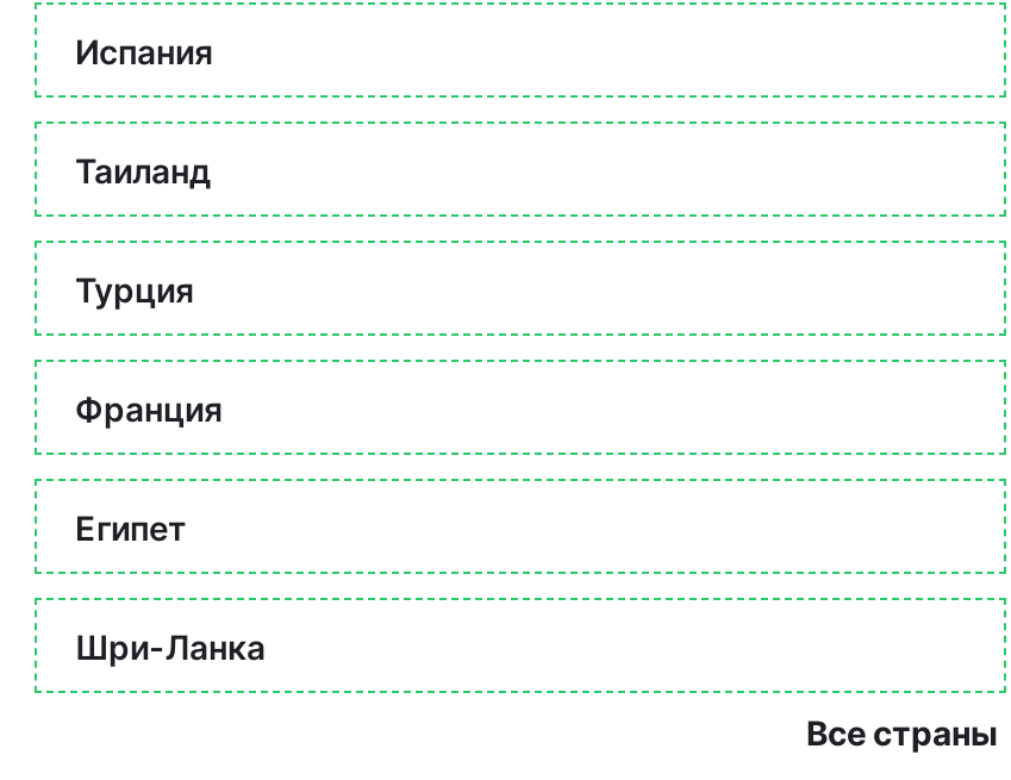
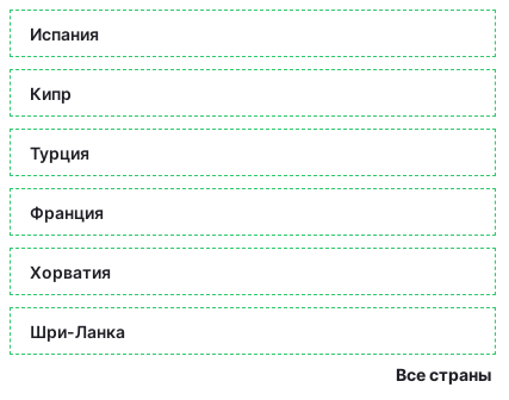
[75,149,211,189] Таиланд -> [30,83,72,103] Кипр
[75,506,187,547] Египет -> [30,261,111,282] Хорватия

